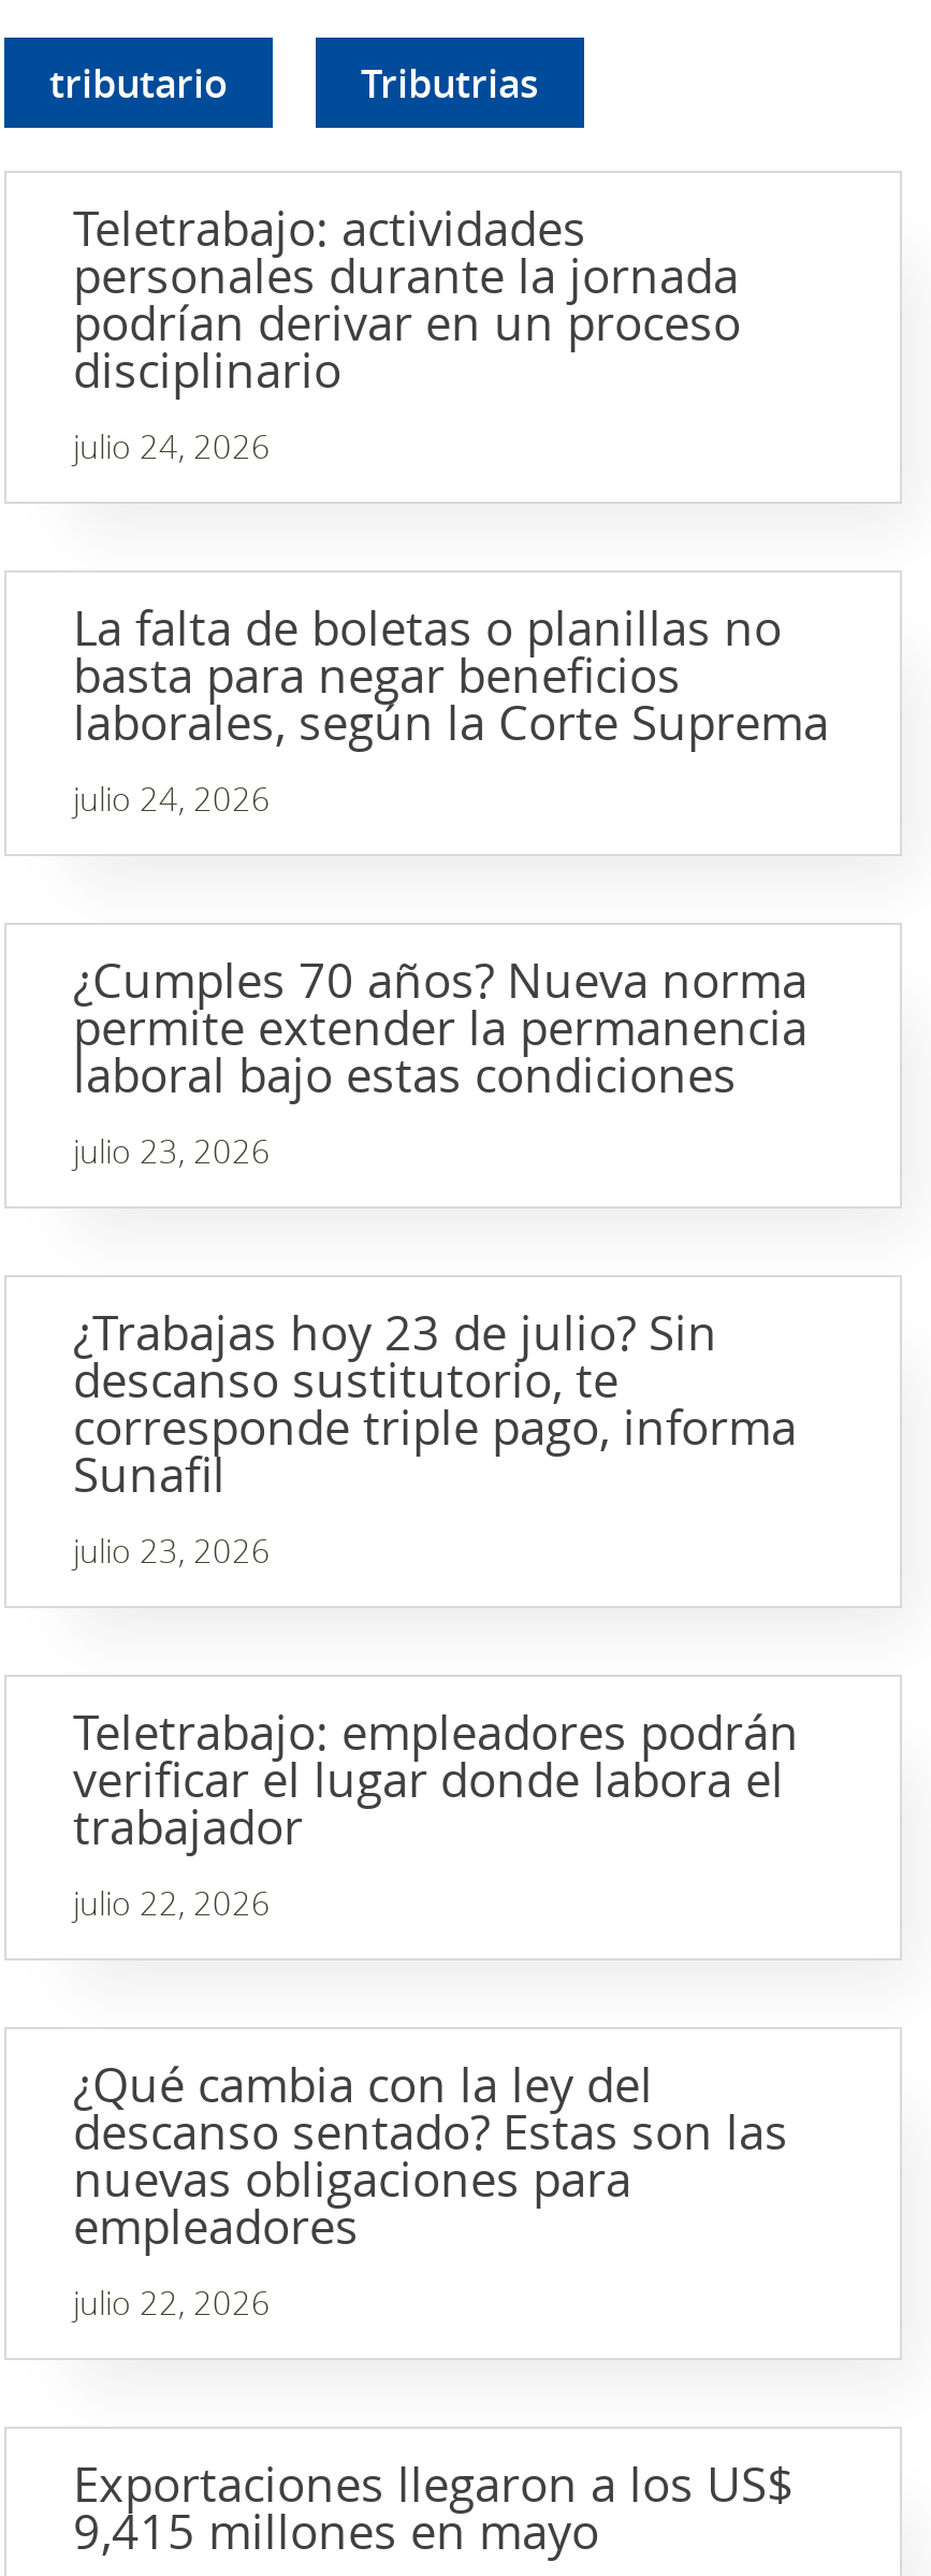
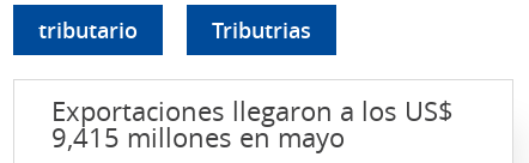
[73,197,829,2324] Teletrabajo: actividades | personales durante la jornada | podrían derivar en un proceso | disciplinario | julio 24, 2026 | La falta de boletas o planillas no | basta para negar beneficios | laborales, según la Corte Suprema | julio 24, 2026 | ¿Cumples 70 años? Nueva norma | permite extender la permanencia | laboral bajo estas condiciones | julio 23, 2026 | ¿Trabajas hoy 23 de julio? Sin | descanso sustitutorio, te | corresponde triple pago, informa | Sunafil | julio 23, 2026 | Teletrabajo: empleadores podrán | verificar el lugar donde labora el | trabajador | julio 22, 2026 | ¿Qué cambia con la ley del | descanso sentado? Estas son las | nuevas obligaciones para | empleadores | julio 22, 2026 -> none

